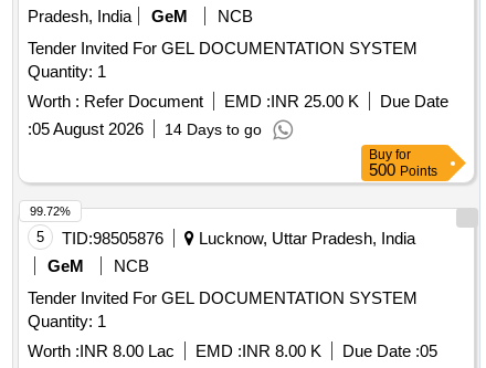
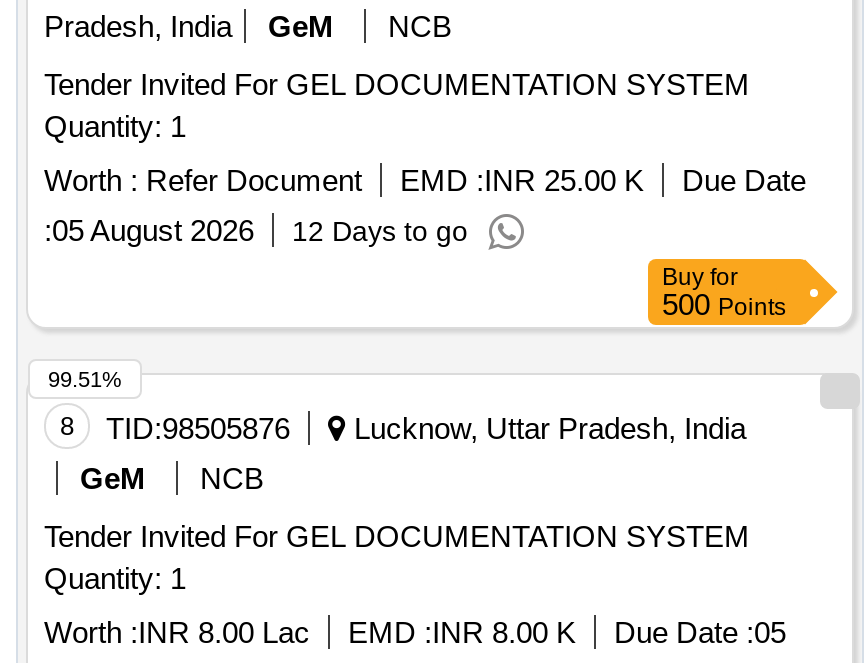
[28,120,262,138] :05 August 2026 14 Days to go -> [44,213,468,247] :05 August 2026 12 Days to go
[30,205,71,218] 99.72% -> [48,367,122,391] 99.51%
[36,229,415,248] 5 TID:98505876 Lucknow, Uttar Pradesh, India -> [60,411,746,445] 8 TID:98505876 Lucknow, Uttar Pradesh, India

